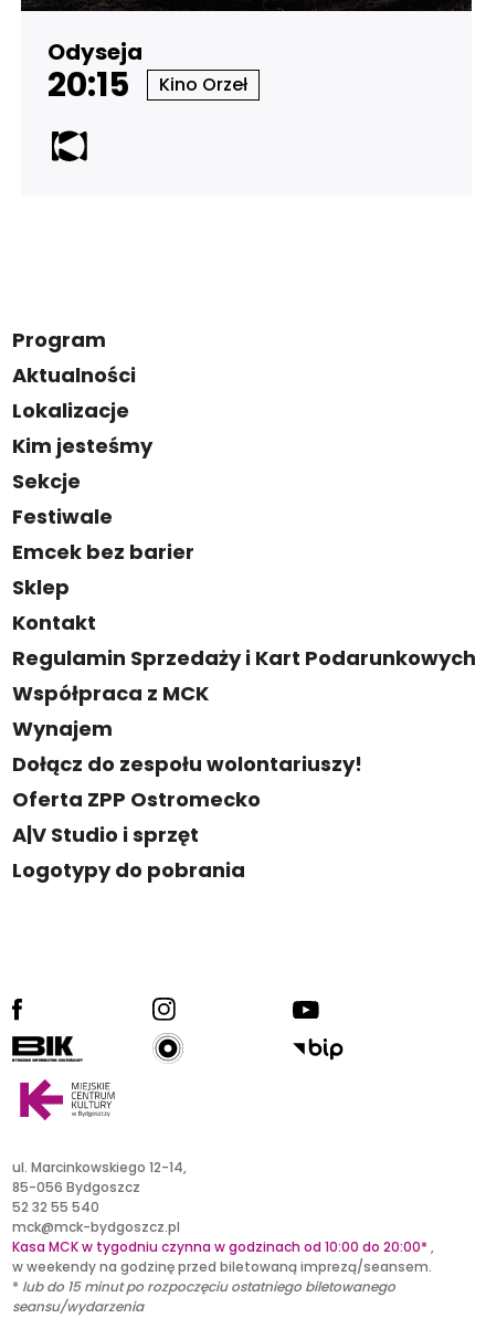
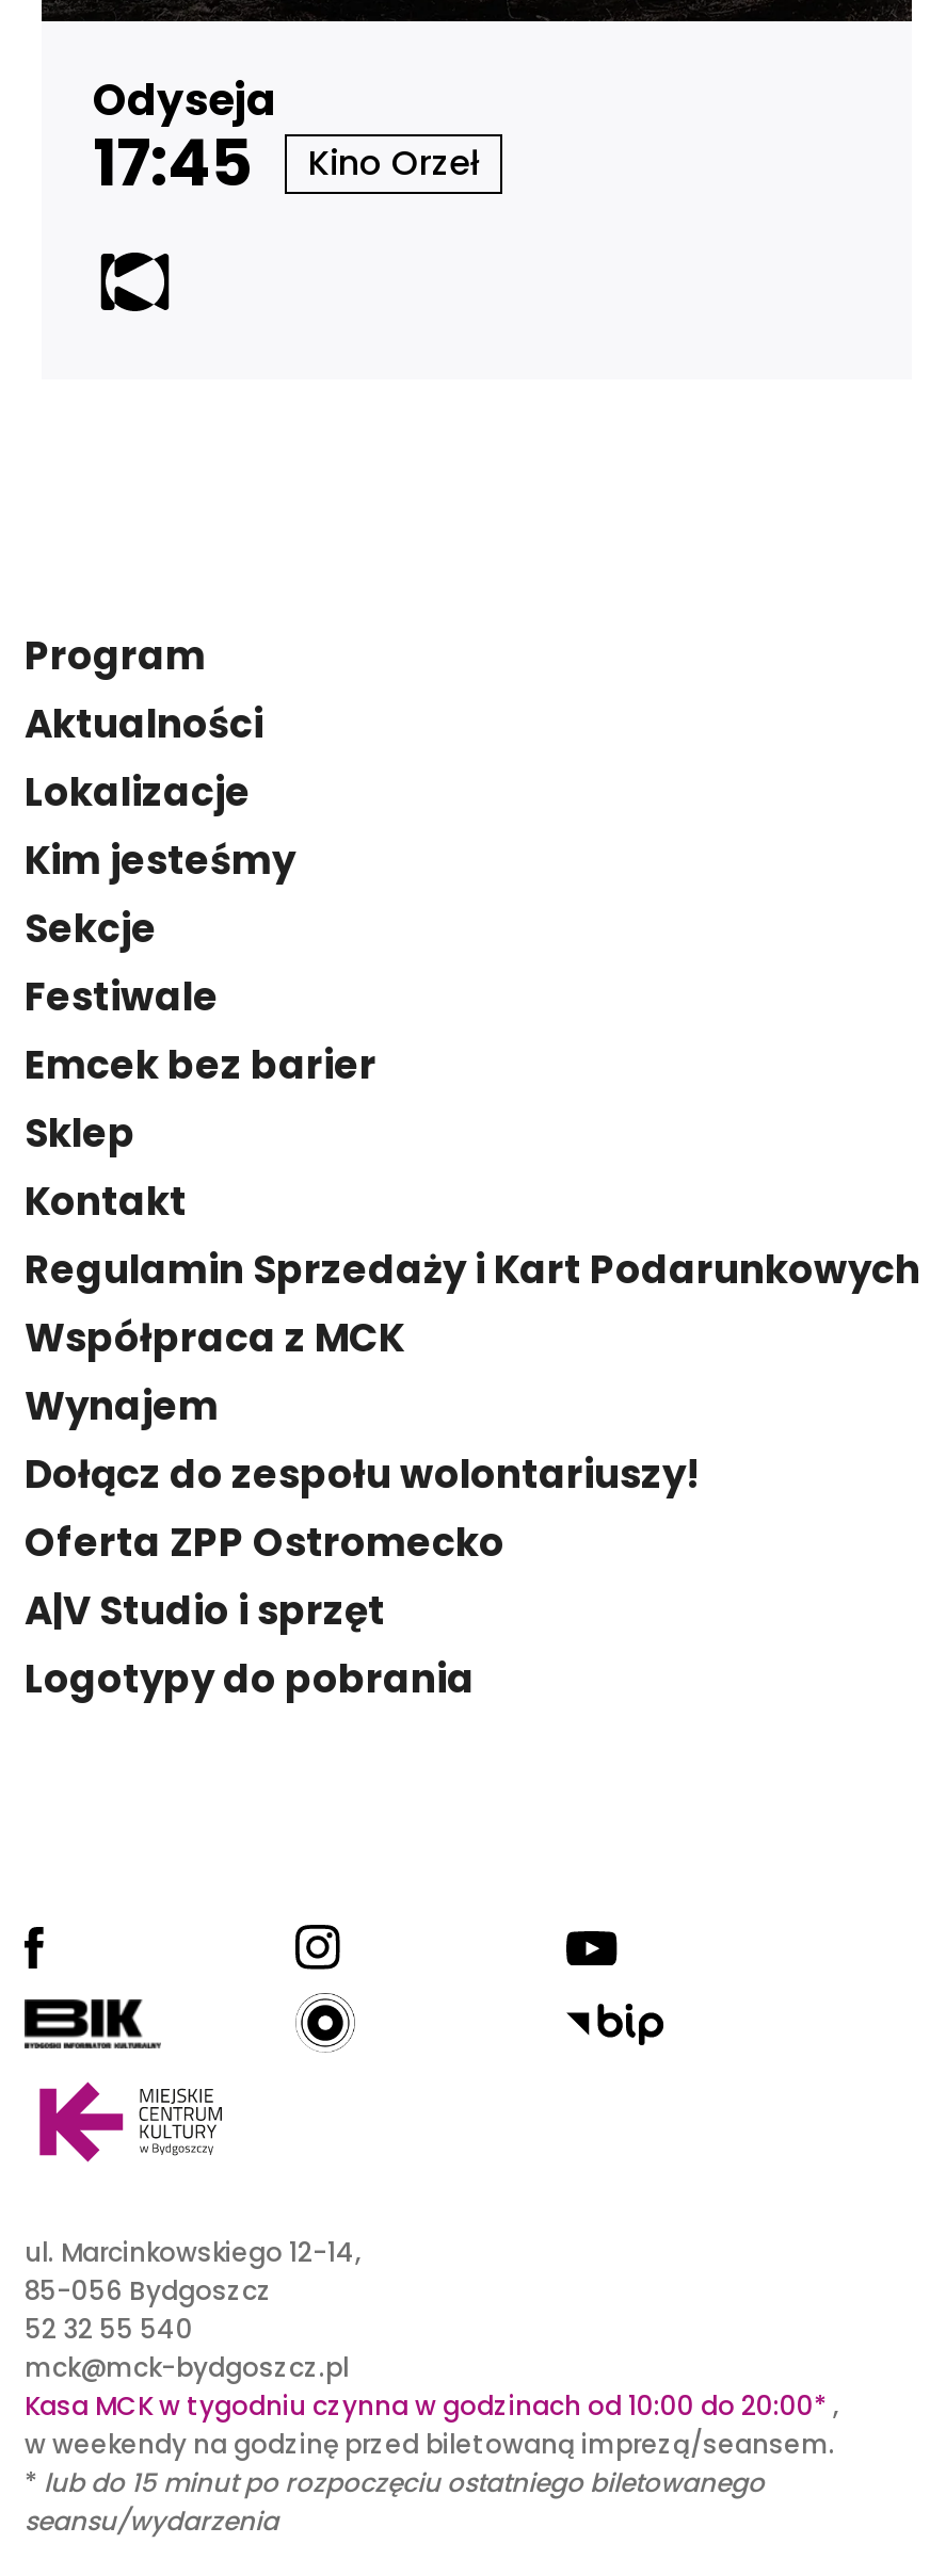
[47,62,247,109] 20:15 Kino Orzeł -> [93,120,479,210] 17:45 Kino Orzeł

